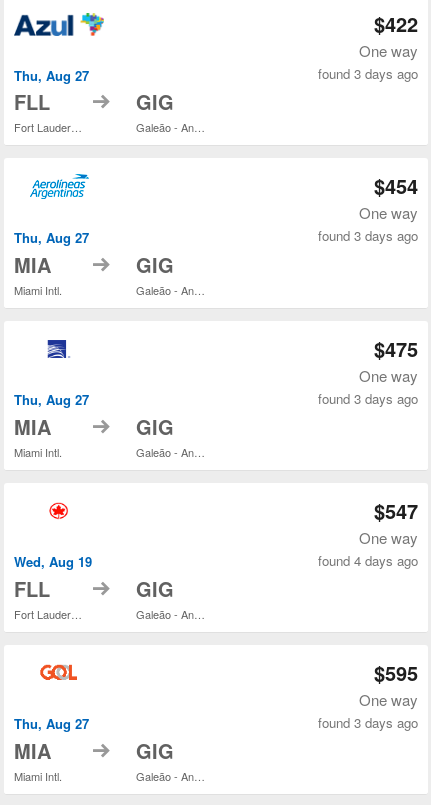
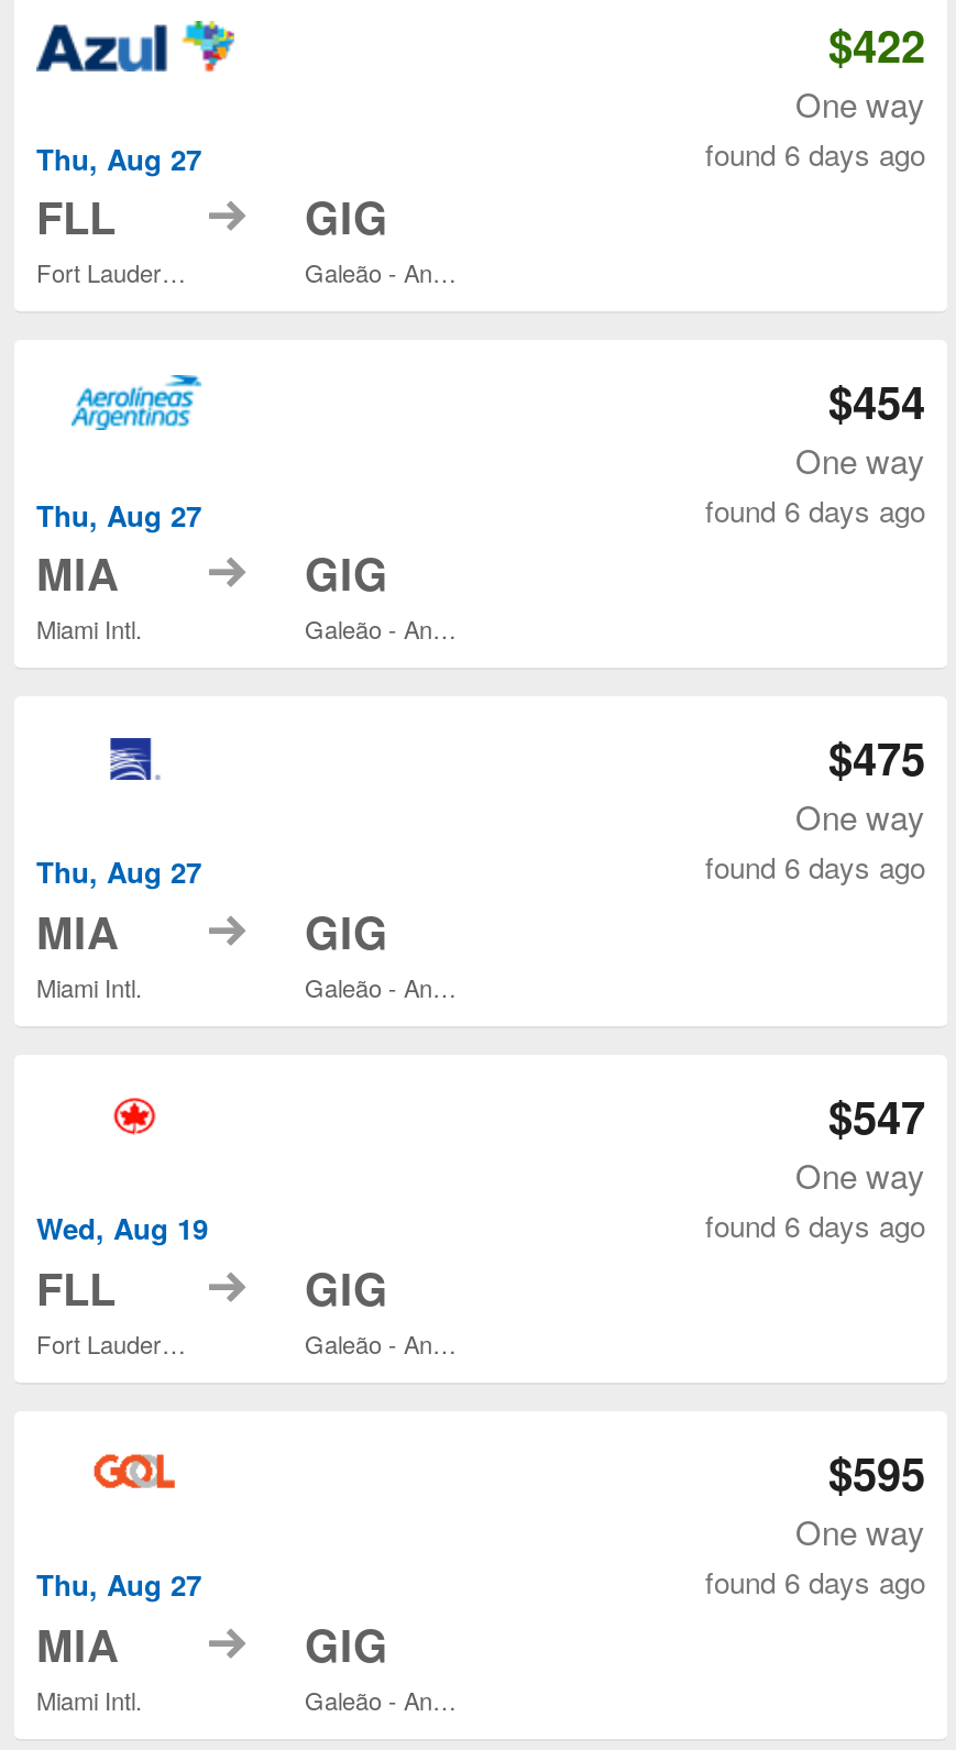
[318,64,418,83] found 3 days ago -> [705,134,925,176] found 6 days ago
[318,226,418,245] found 3 days ago -> [705,491,925,532] found 6 days ago
[318,388,418,407] found 3 days ago -> [705,847,925,889] found 6 days ago
[318,551,418,570] found 4 days ago -> [705,1204,925,1245] found 6 days ago
[318,713,418,732] found 3 days ago -> [705,1560,925,1602] found 6 days ago

